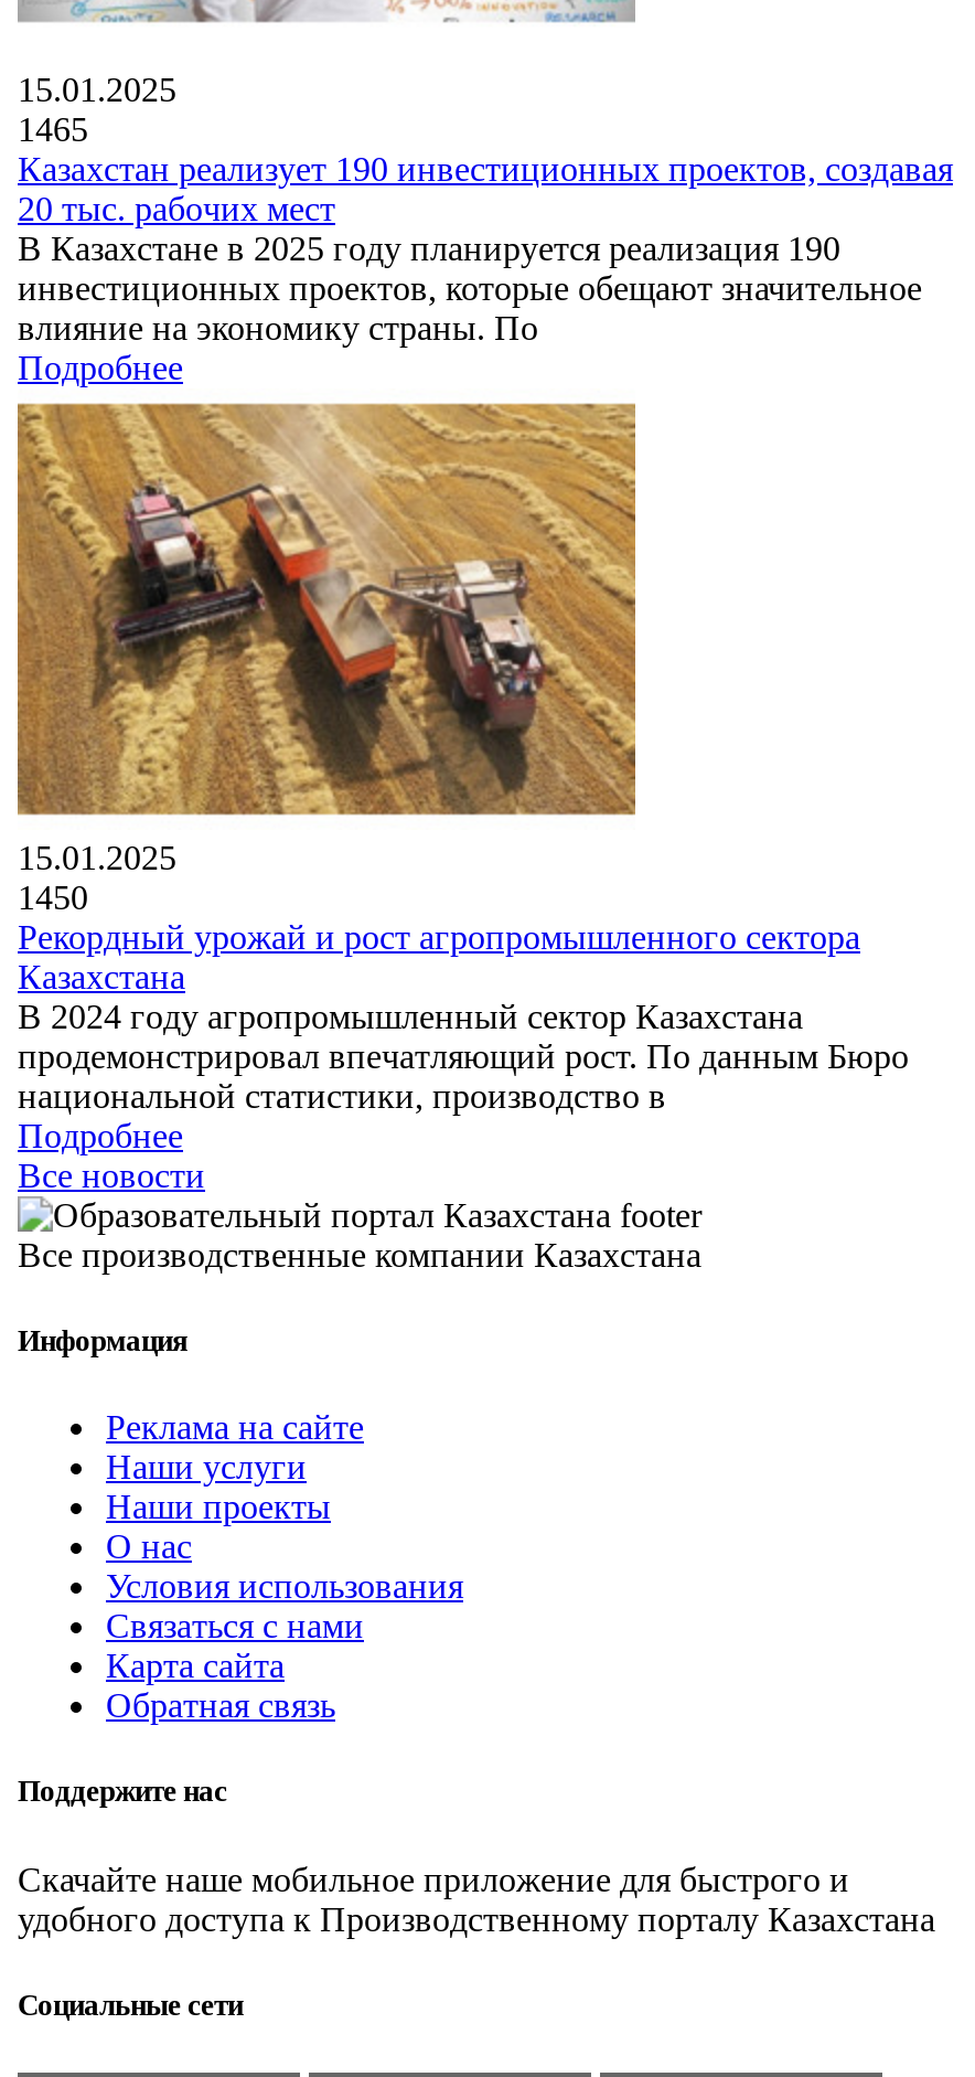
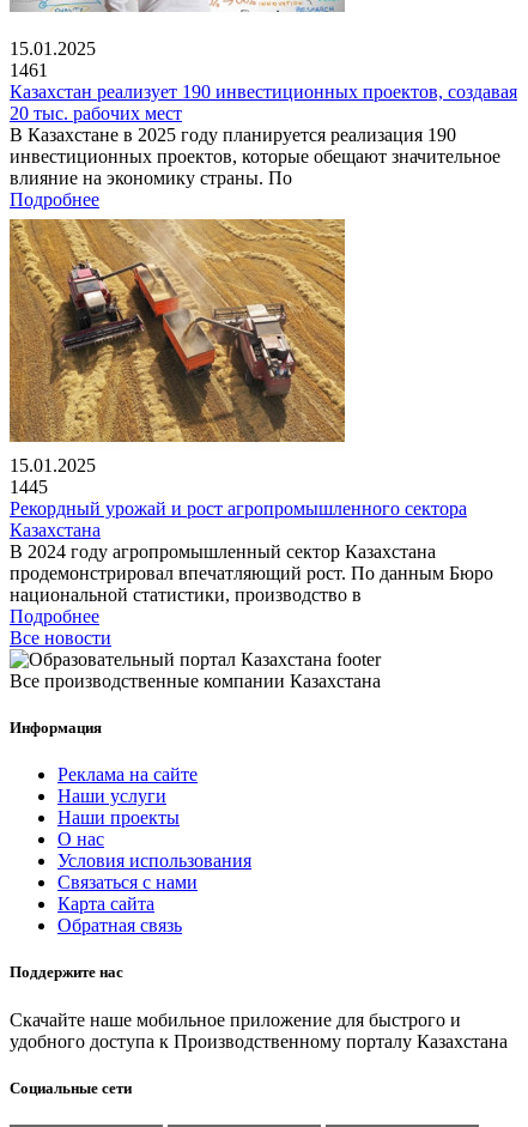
[18,110,88,148] 1465 -> [10,60,48,80] 1461
[18,878,88,916] 1450 -> [10,477,48,497] 1445

